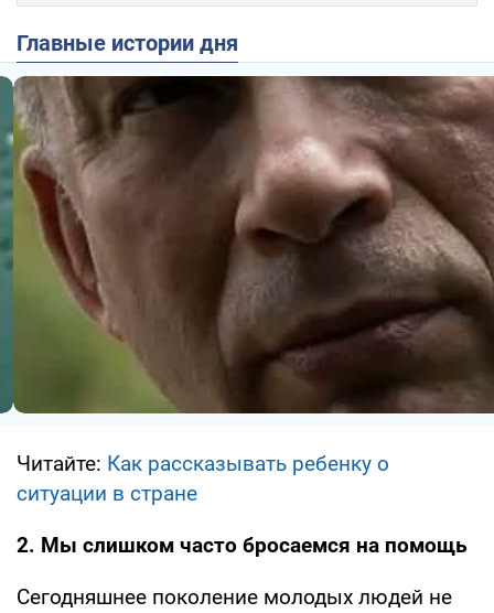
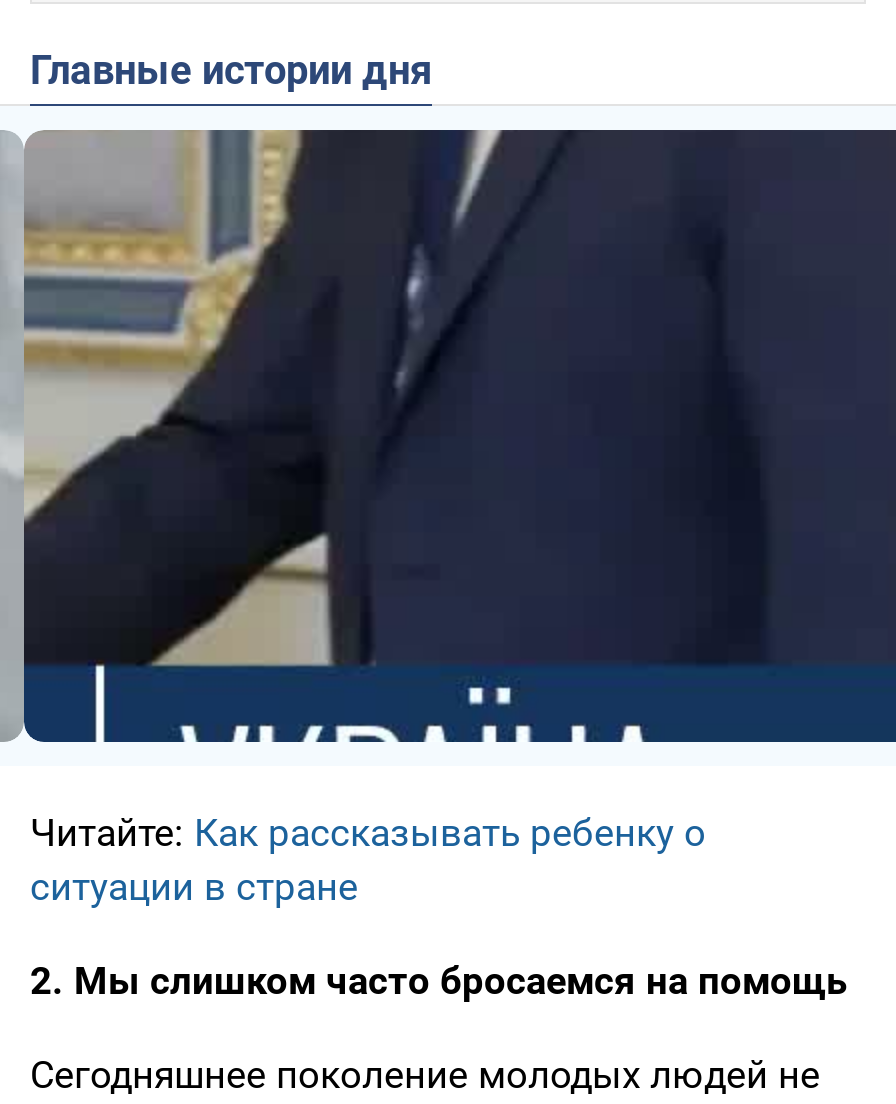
[3,75,491,415] [image] -> [6,128,890,744] [image]

